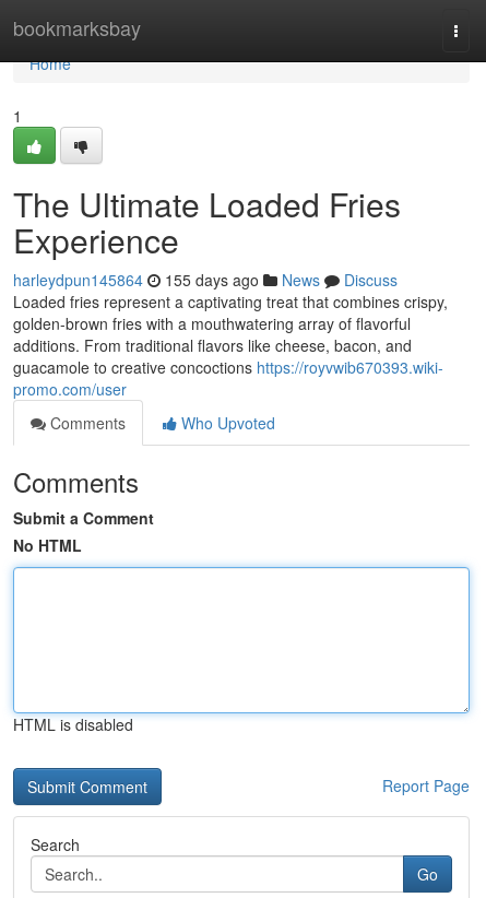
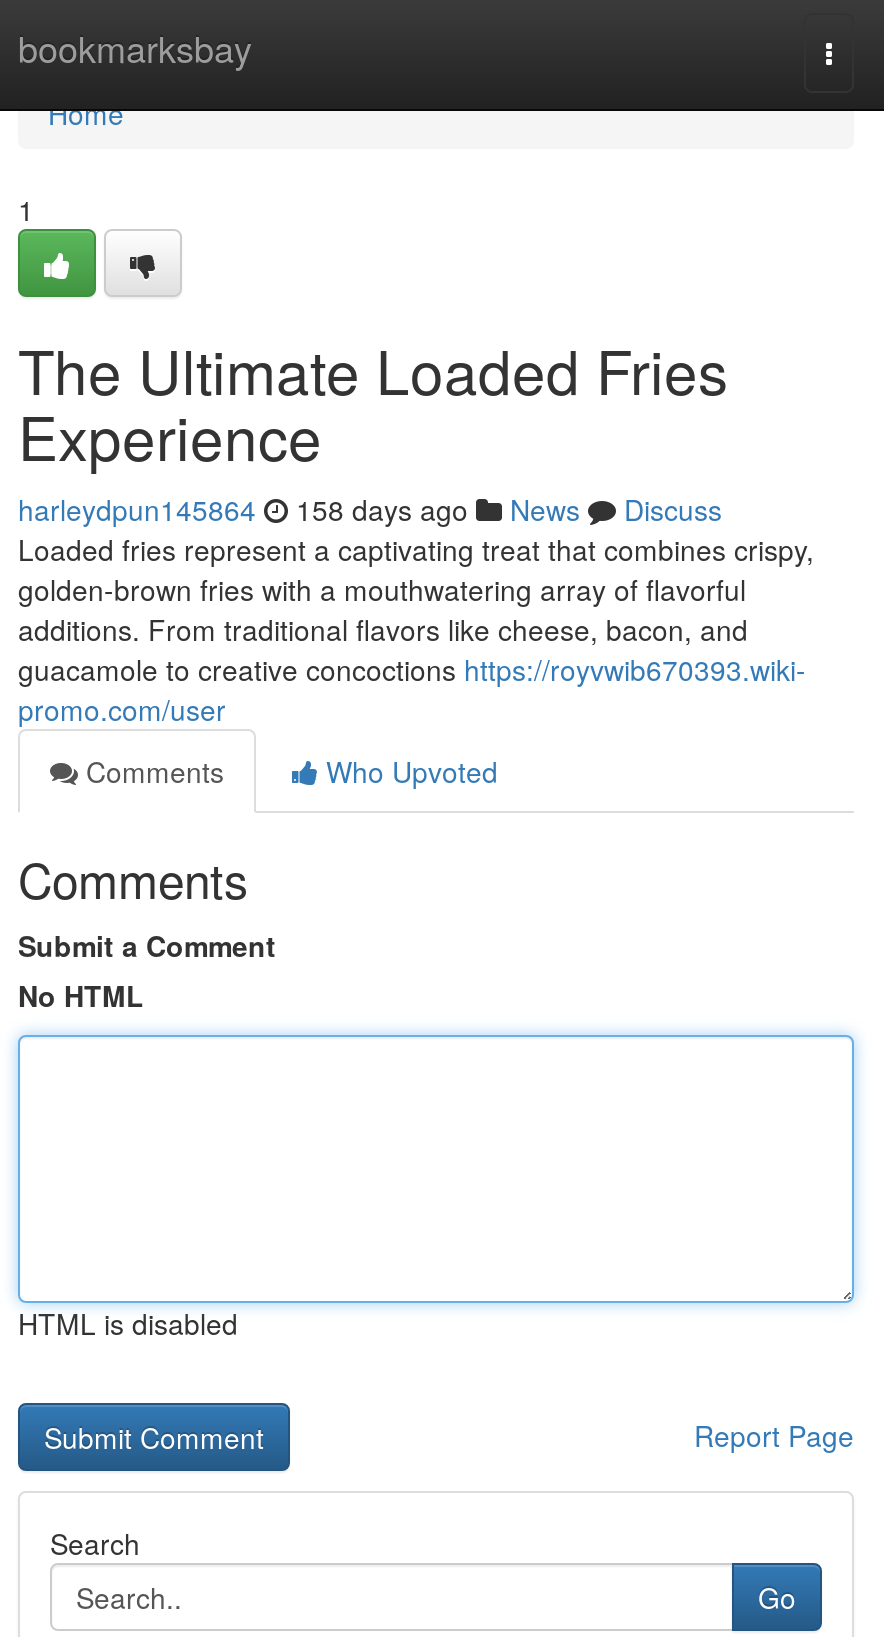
[13,269,398,291] harleydpun145864 155 days ago News Discuss -> [18,489,722,529] harleydpun145864 158 days ago News Discuss

